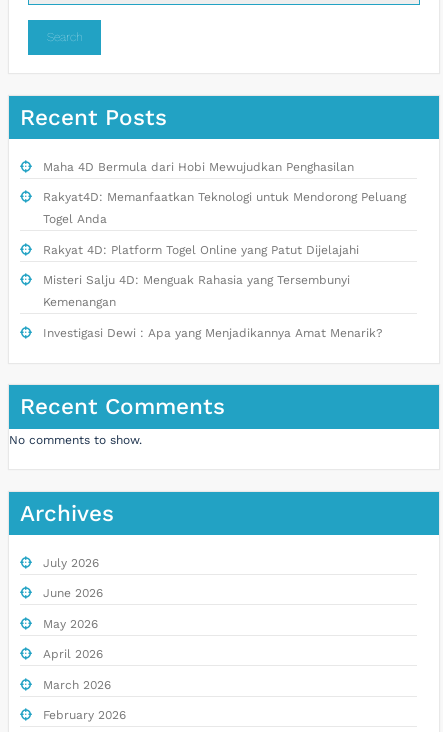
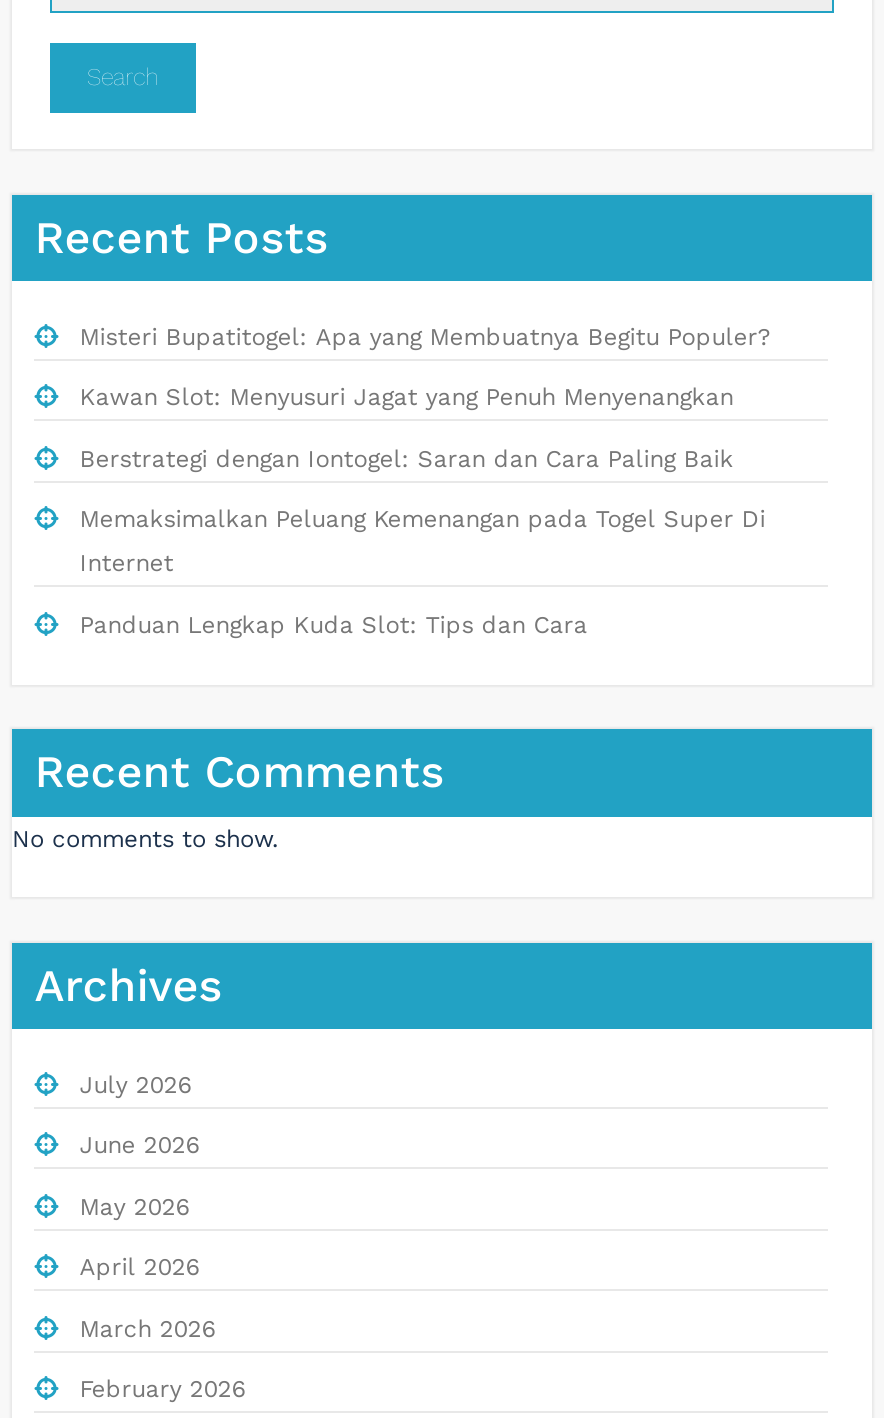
[43,160,406,340] Maha 4D Bermula dari Hobi Mewujudkan Penghasilan | Rakyat4D: Memanfaatkan Teknologi untuk Mendorong Peluang | Togel Anda | Rakyat 4D: Platform Togel Online yang Patut Dijelajahi | Misteri Salju 4D: Menguak Rahasia yang Tersembunyi | Kemenangan | Investigasi Dewi : Apa yang Menjadikannya Amat Menarik? -> [80,323,772,639] Misteri Bupatitogel: Apa yang Membuatnya Begitu Populer? | Kawan Slot: Menyusuri Jagat yang Penuh Menyenangkan | Berstrategi dengan Iontogel: Saran dan Cara Paling Baik | Memaksimalkan Peluang Kemenangan pada Togel Super Di | Internet | Panduan Lengkap Kuda Slot: Tips dan Cara

